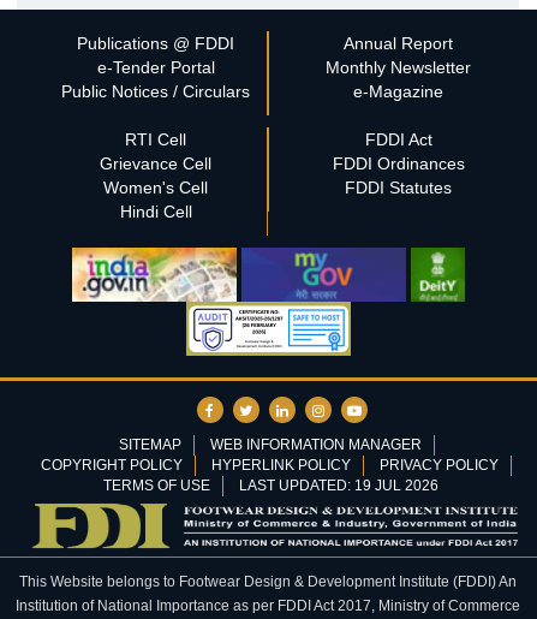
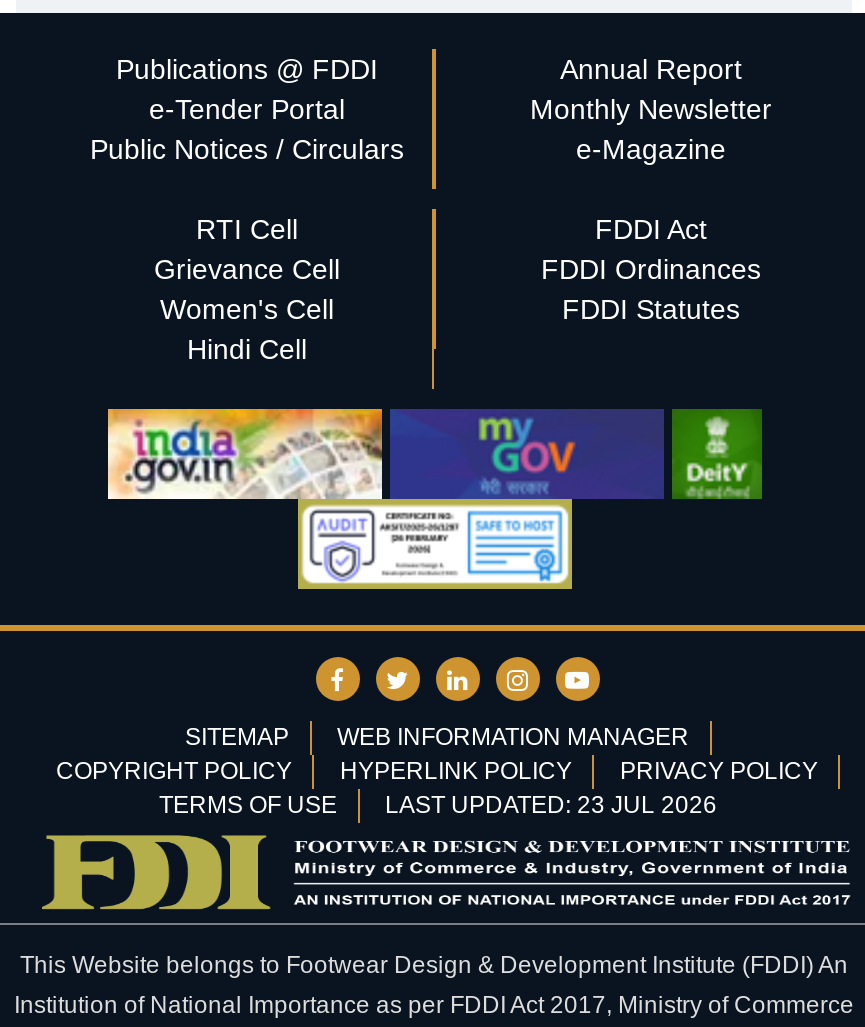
[238,477,438,493] LAST UPDATED: 19 JUL 2026 -> [385,790,717,818] LAST UPDATED: 23 JUL 2026

